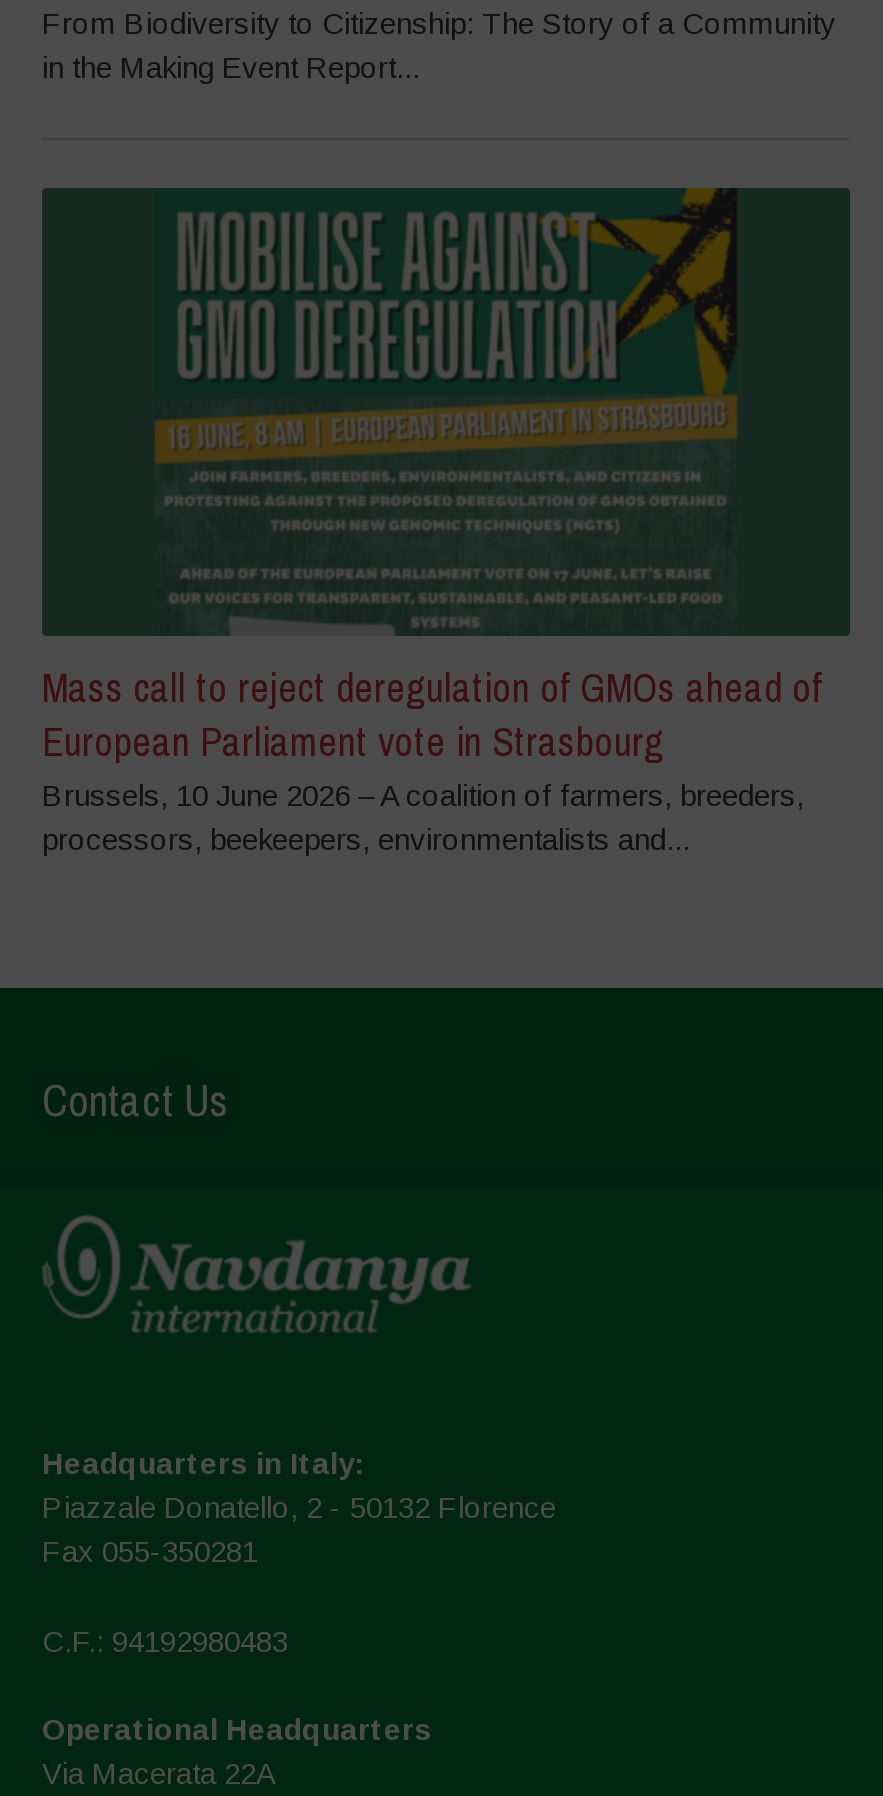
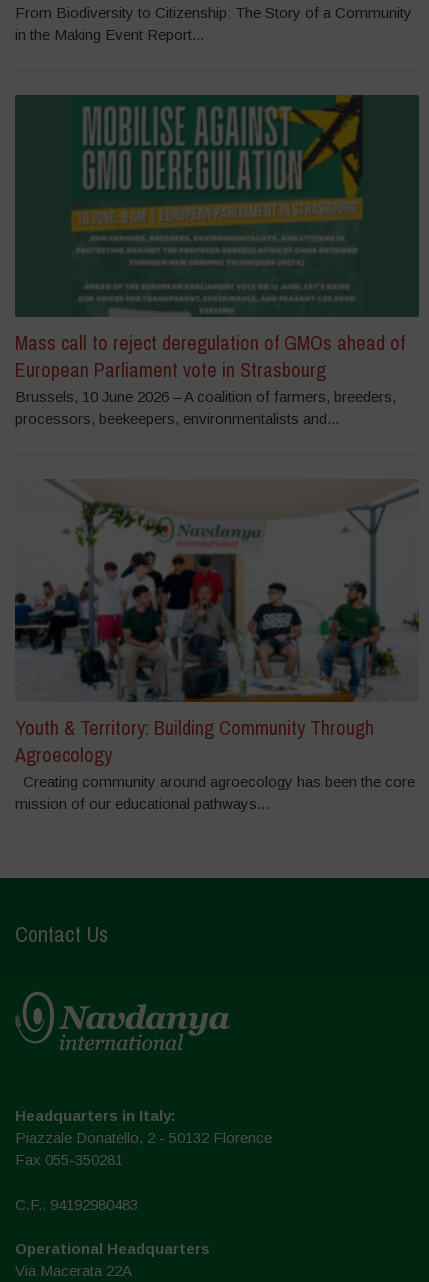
none -> [15,479,420,812] [image] | Youth & Territory: Building Community Through | Agroecology | Creating community around agroecology has been the core | mission of our educational pathways...

